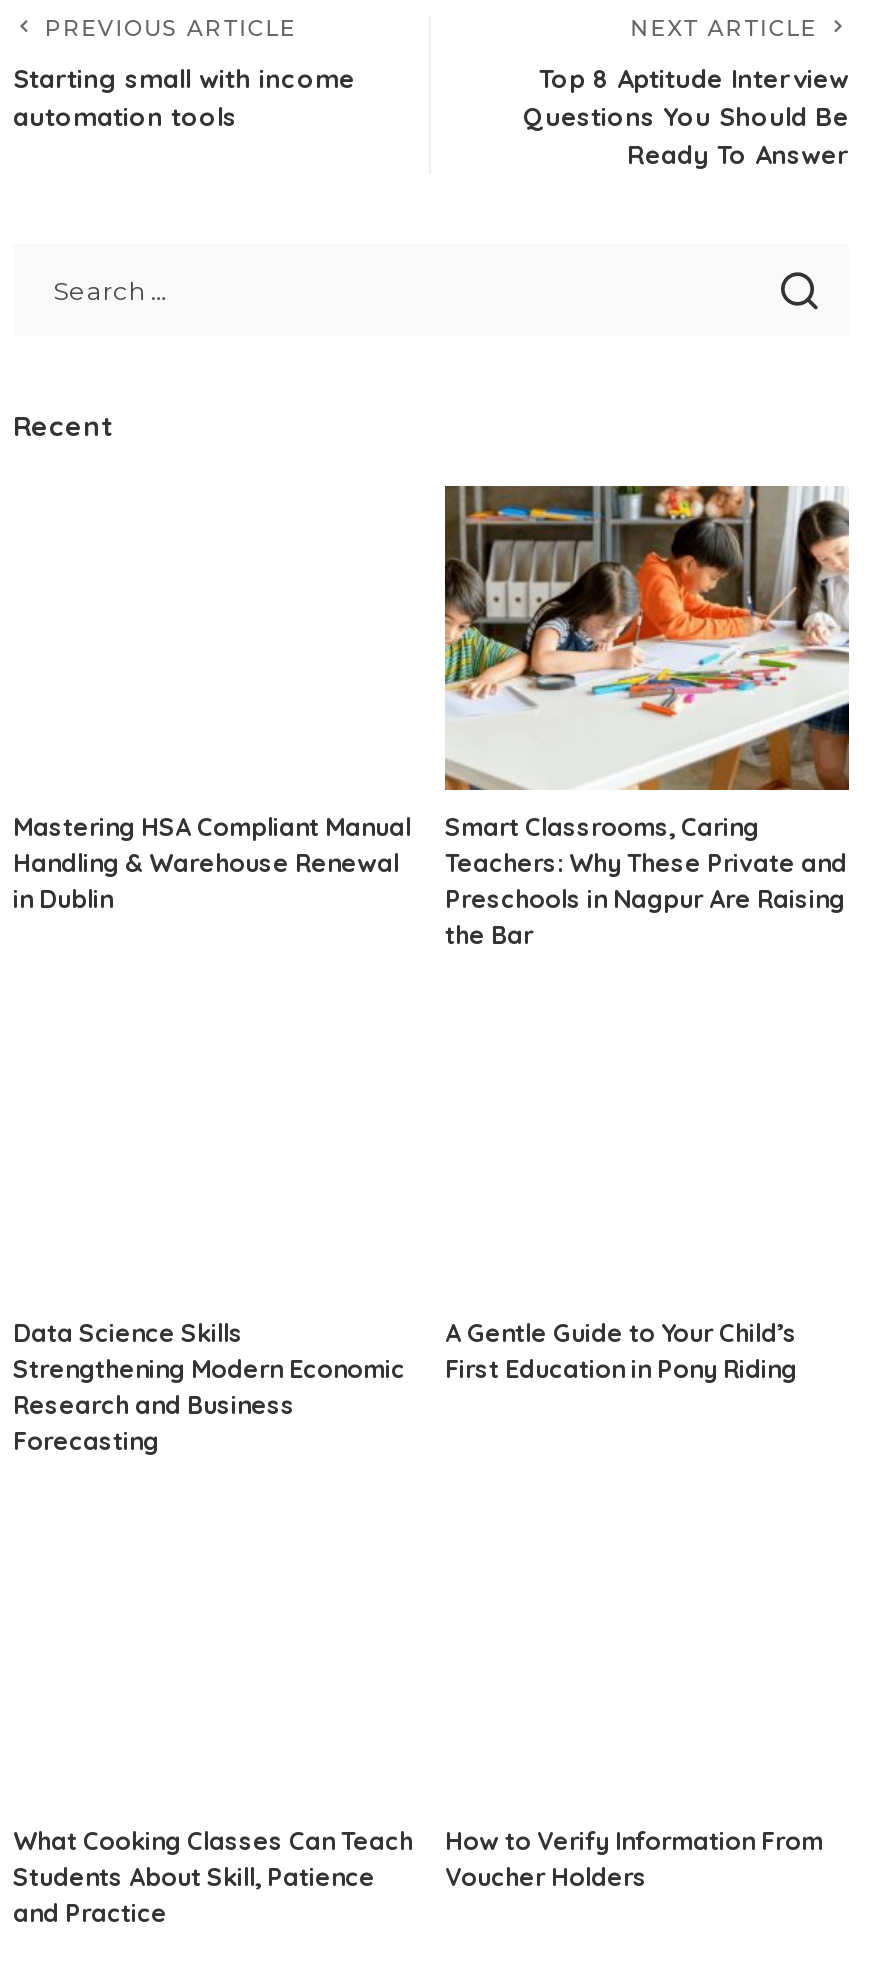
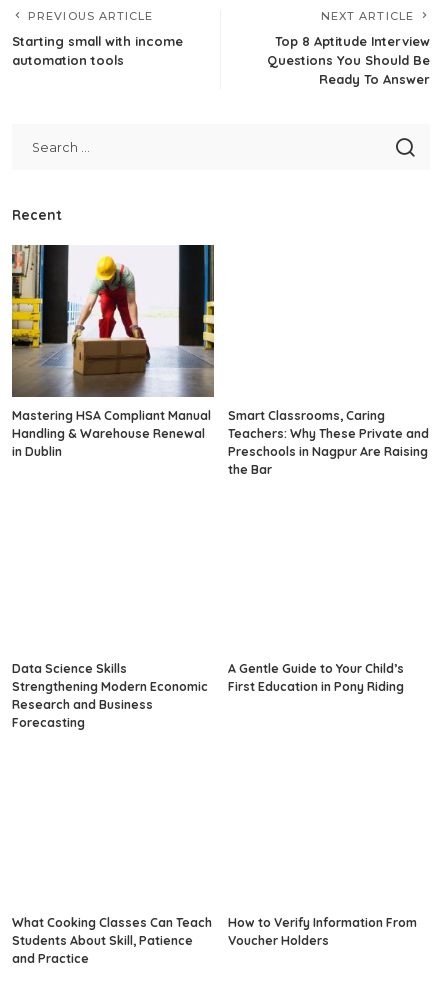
none -> [11,244,215,398] [image]
[443,484,851,792] [image] -> none

